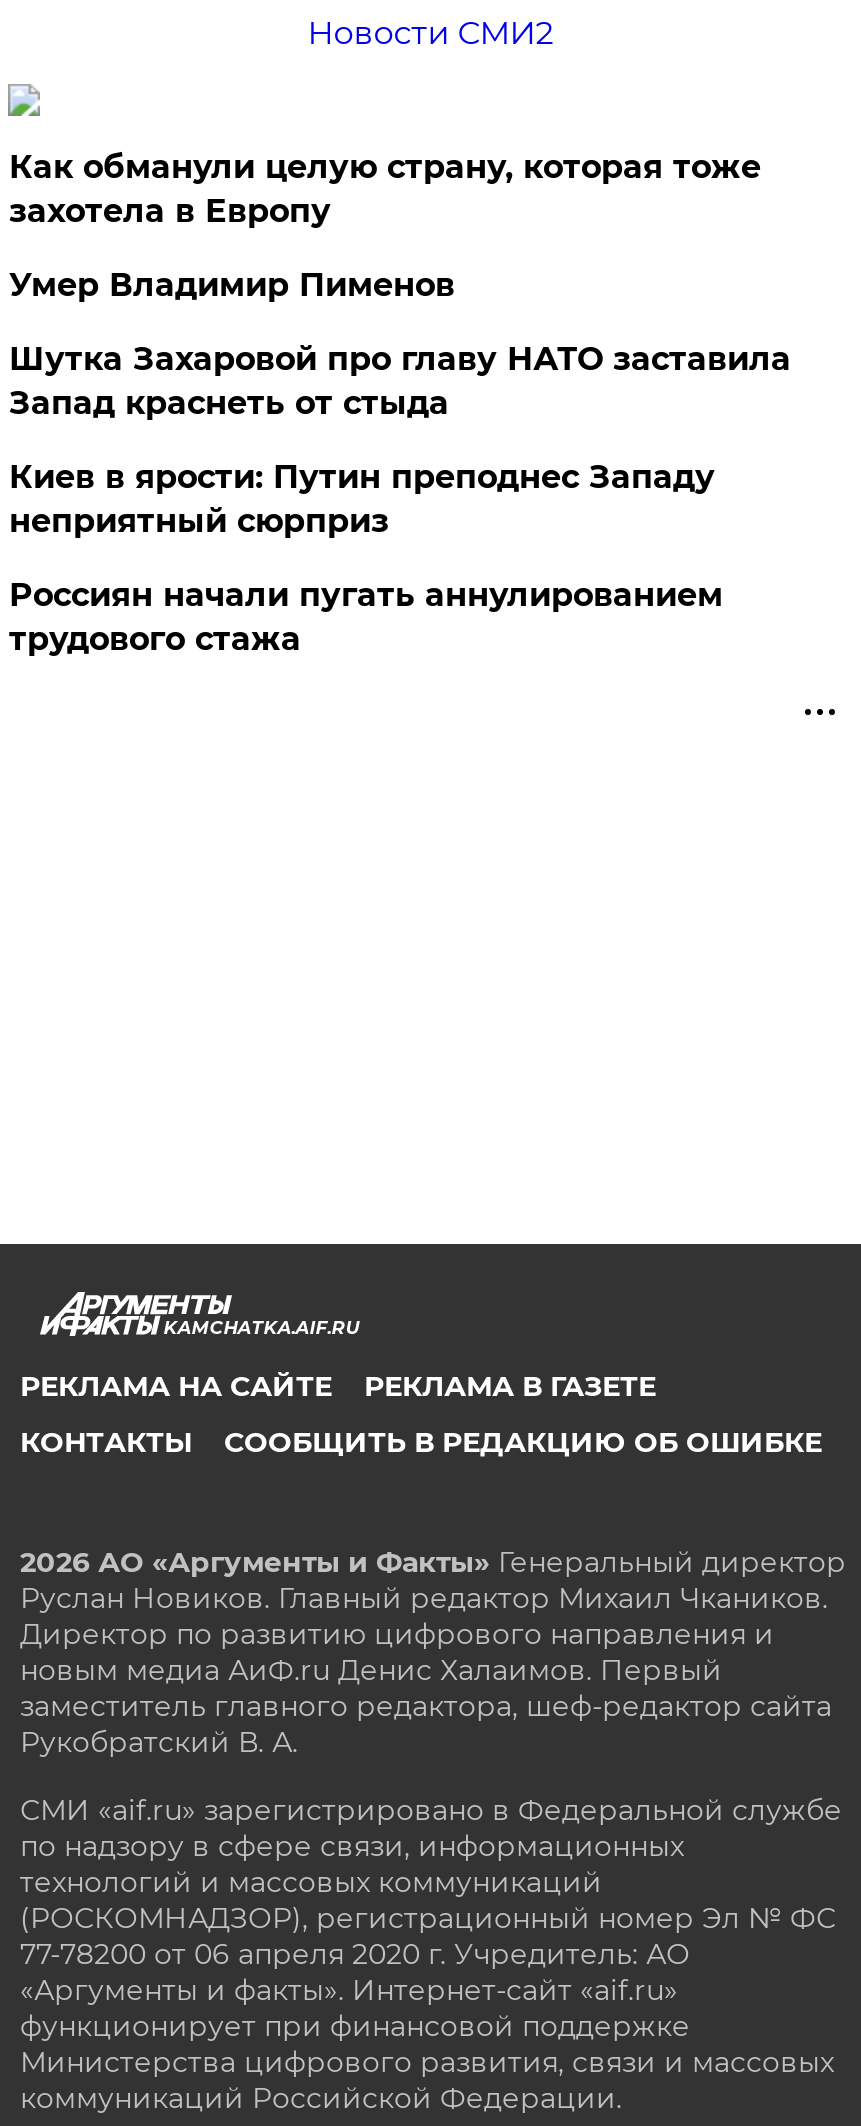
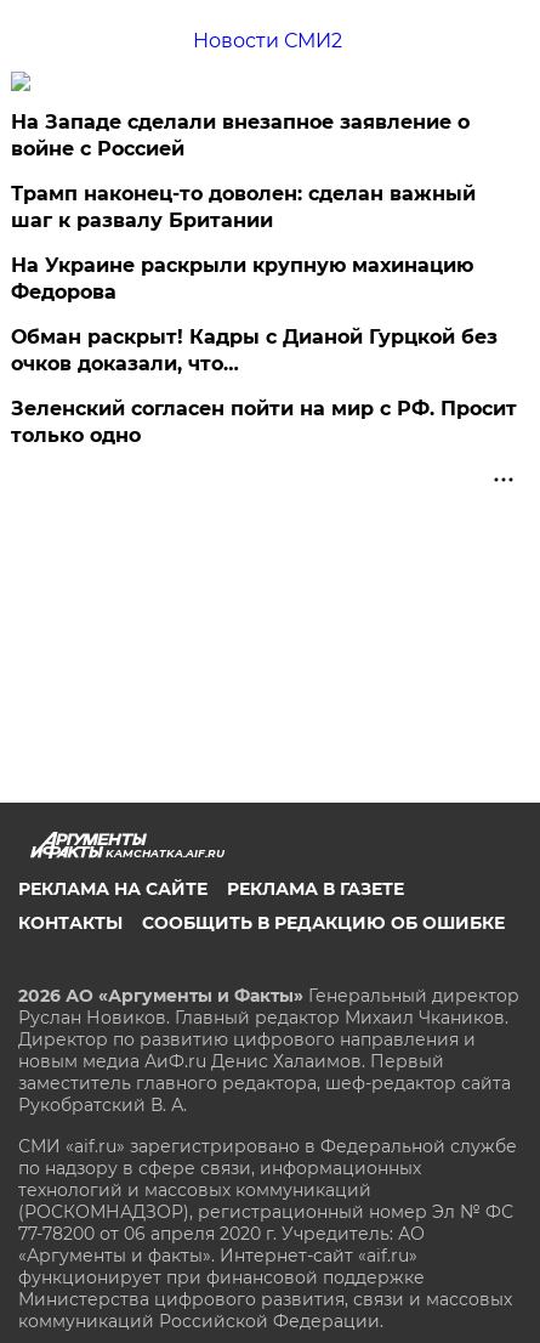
[9,147,761,229] Как обманули целую страну, которая тоже | захотела в Европу -> [11,110,470,160] На Западе сделали внезапное заявление о | войне с Россией
[9,265,455,303] Умер Владимир Пименов -> [11,182,476,231] Трамп наконец-то доволен: сделан важный | шаг к развалу Британии
[9,339,791,421] Шутка Захаровой про главу НАТО заставила | Запад краснеть от стыда -> [11,253,474,303] На Украине раскрыли крупную махинацию | Федорова
[9,457,715,539] Киев в ярости: Путин преподнес Западу | неприятный сюрприз -> [11,325,498,375] Обман раскрыт! Кадры с Дианой Гурцкой без | очков доказали, что…
[9,575,723,657] Россиян начали пугать аннулированием | трудового стажа -> [11,397,517,446] Зеленский согласен пойти на мир с РФ. Просит | только одно

